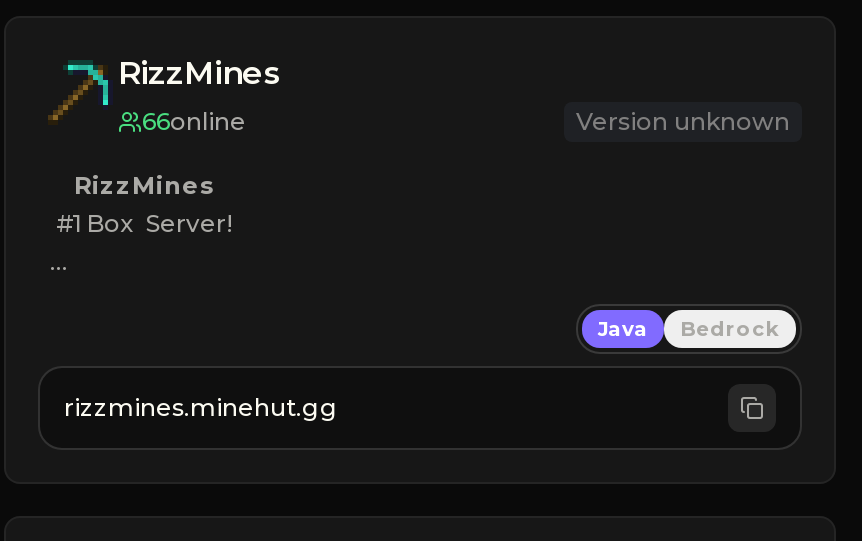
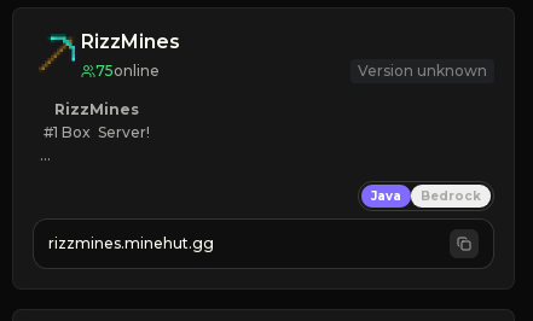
[142,106,246,136] 66online -> [95,62,160,80] 75online

